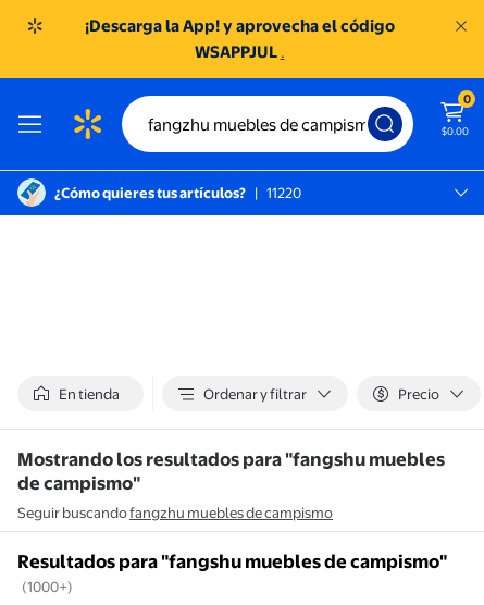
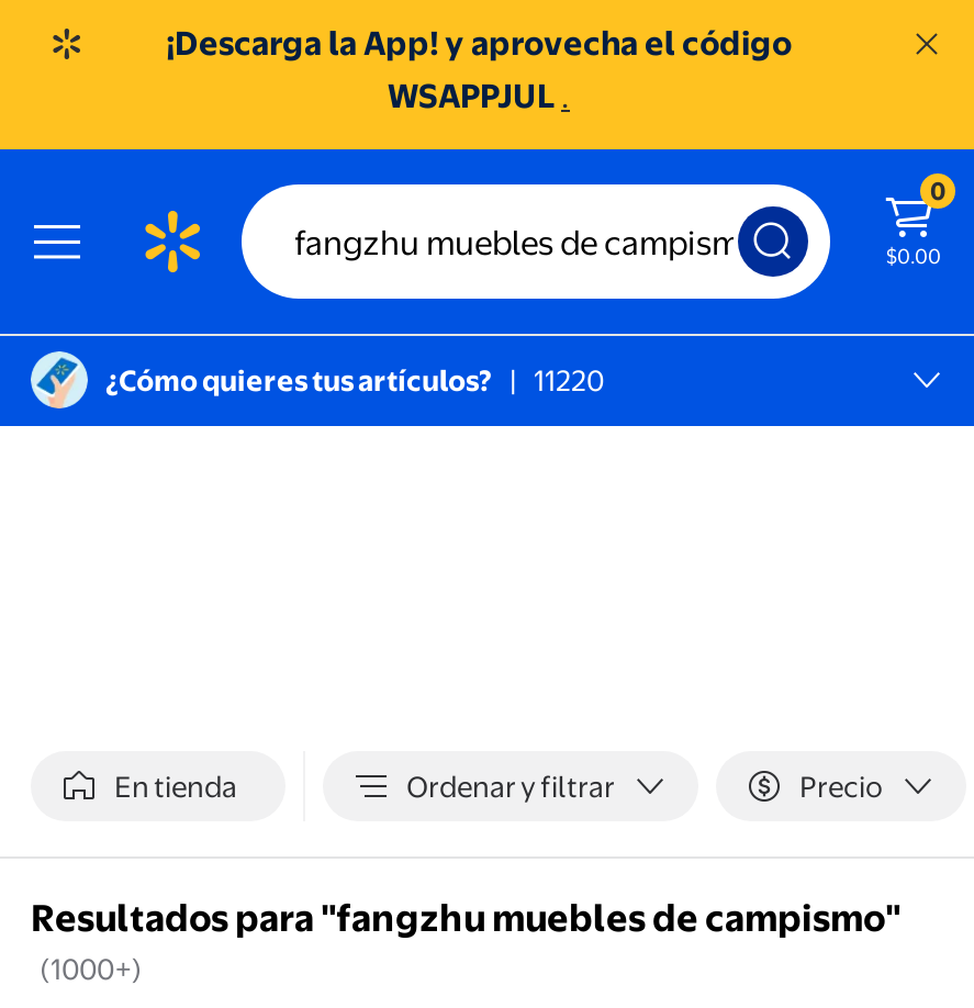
[17,447,447,572] Mostrando los resultados para "fangshu muebles | de campismo" | Seguir buscando fangzhu muebles de campismo | Resultados para "fangshu muebles de campismo" -> [31,894,900,940] Resultados para "fangzhu muebles de campismo"

